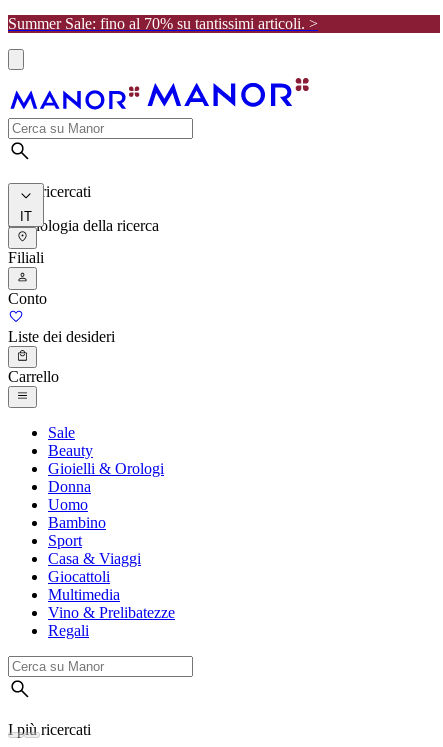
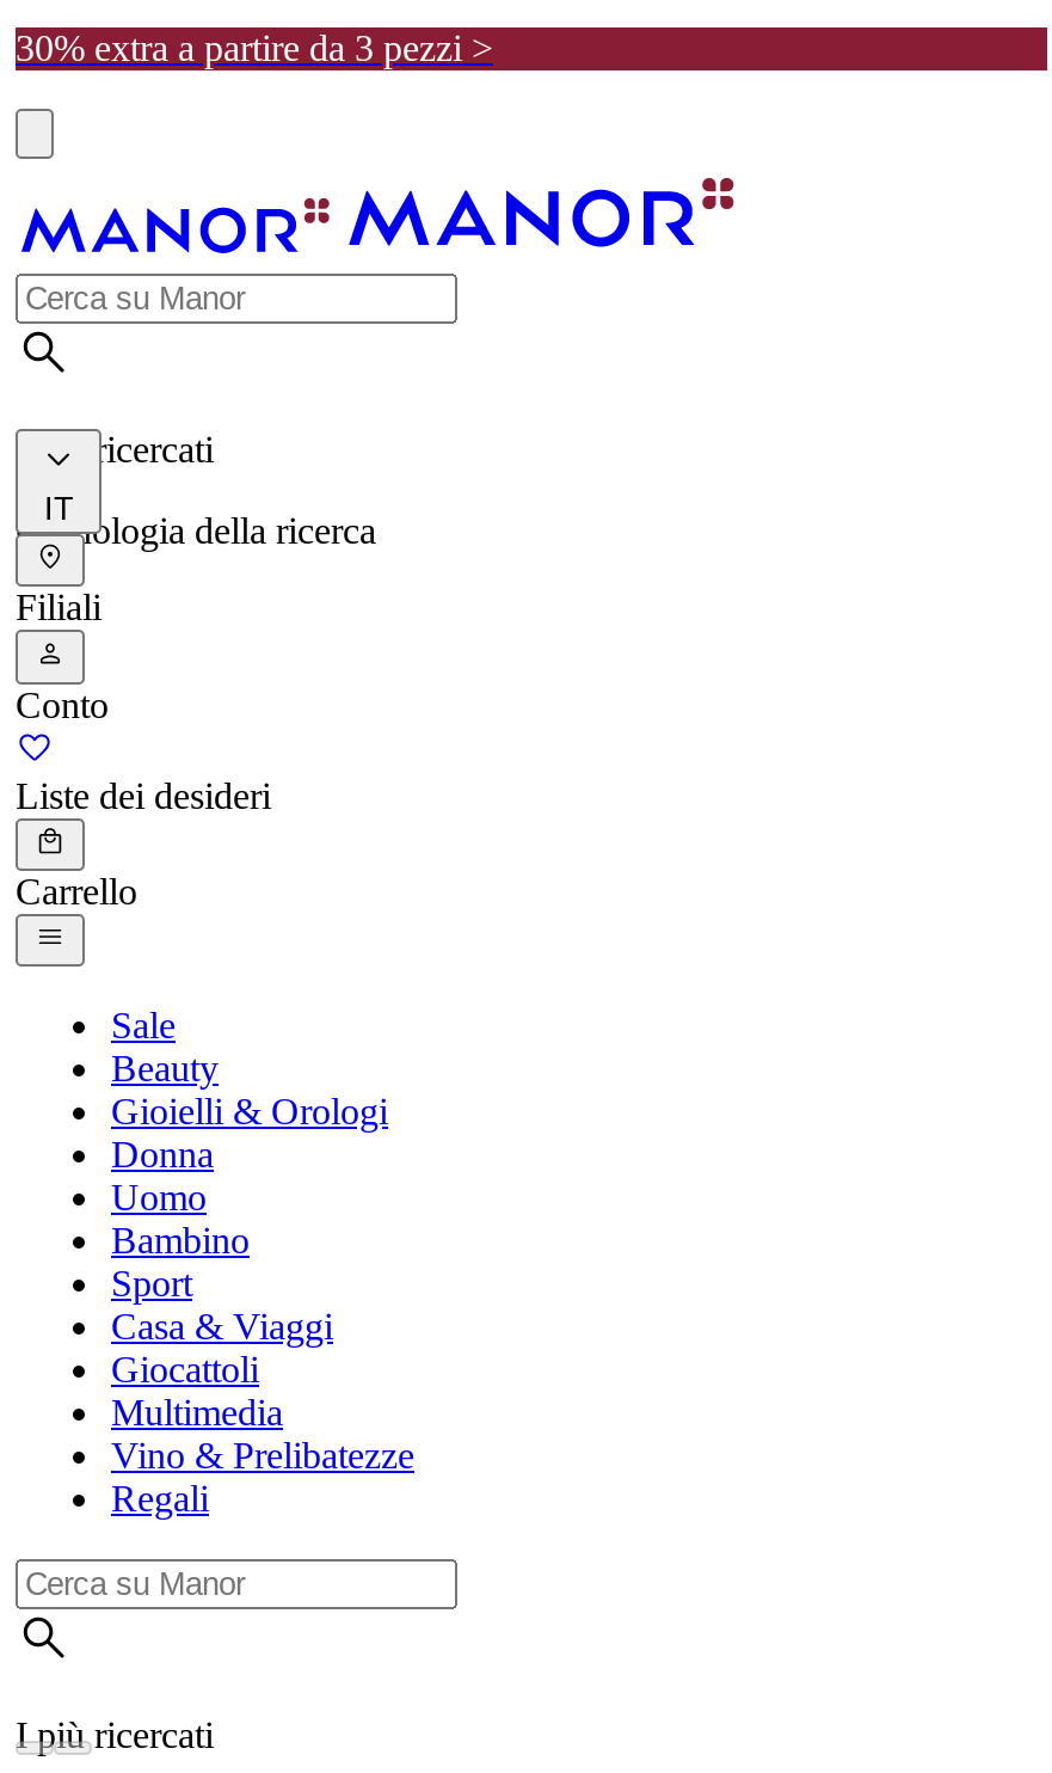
[8,15,318,32] Summer Sale: fino al 70% su tantissimi articoli. > -> [16,27,493,68] 30% extra a partire da 3 pezzi >

